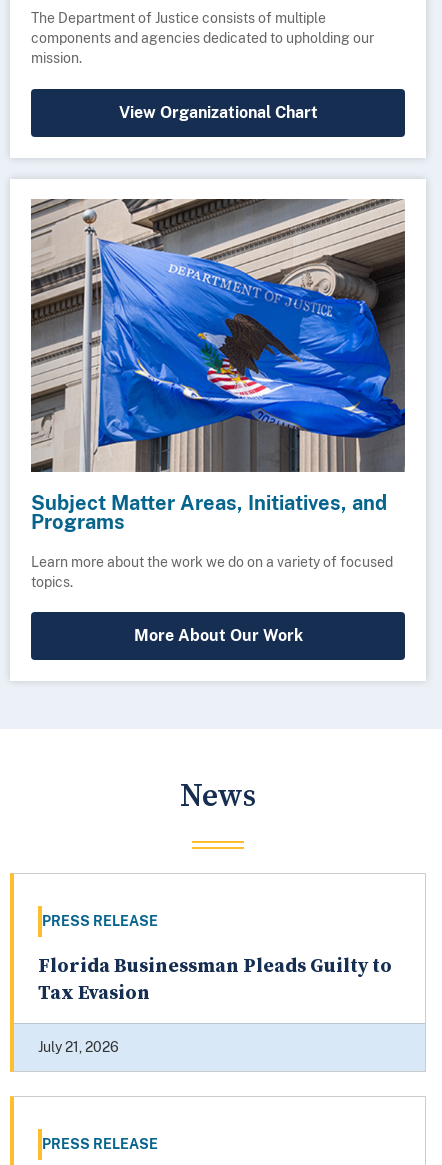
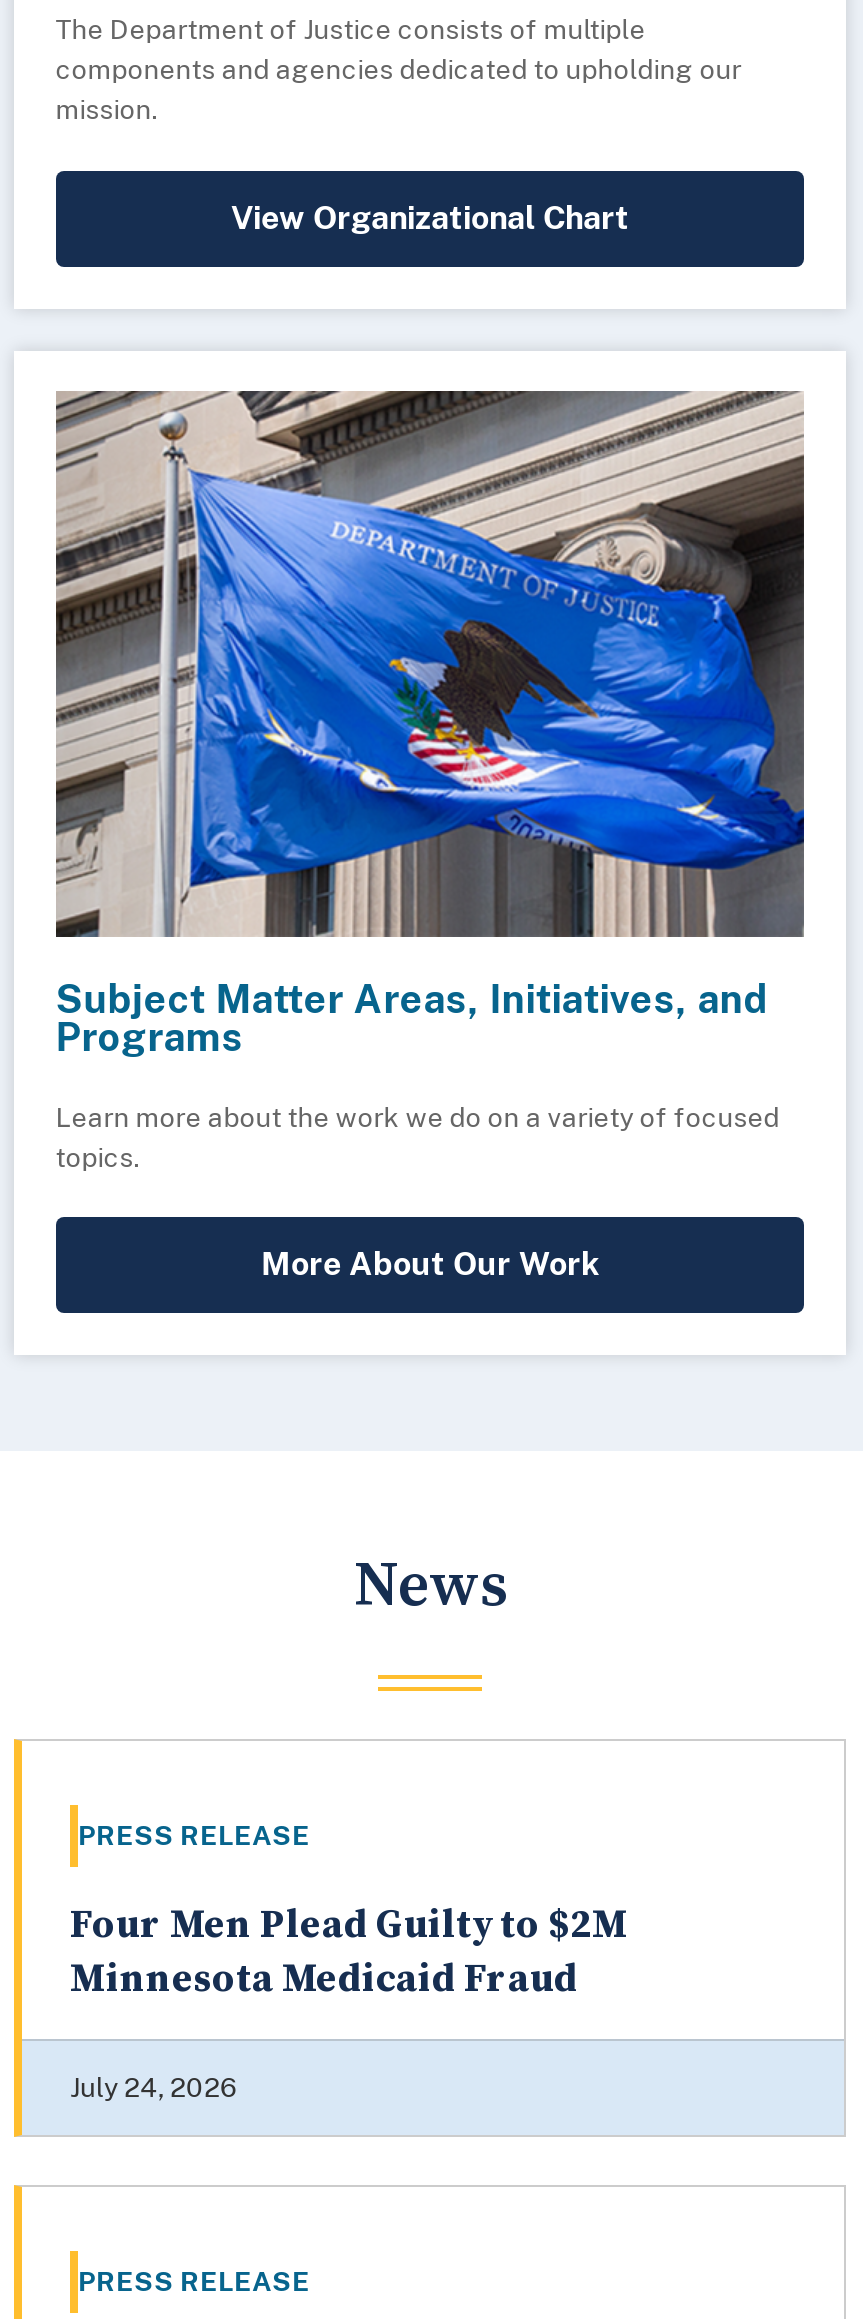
[38,954,392,1006] Florida Businessman Pleads Guilty to | Tax Evasion -> [70,1901,628,2005] Four Men Plead Guilty to $2M | Minnesota Medicaid Fraud
[38,1039,119,1055] July 21, 2026 -> [70,2071,238,2103] July 24, 2026

